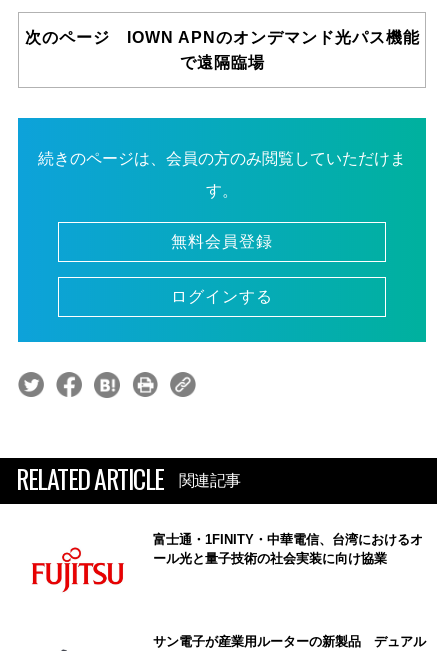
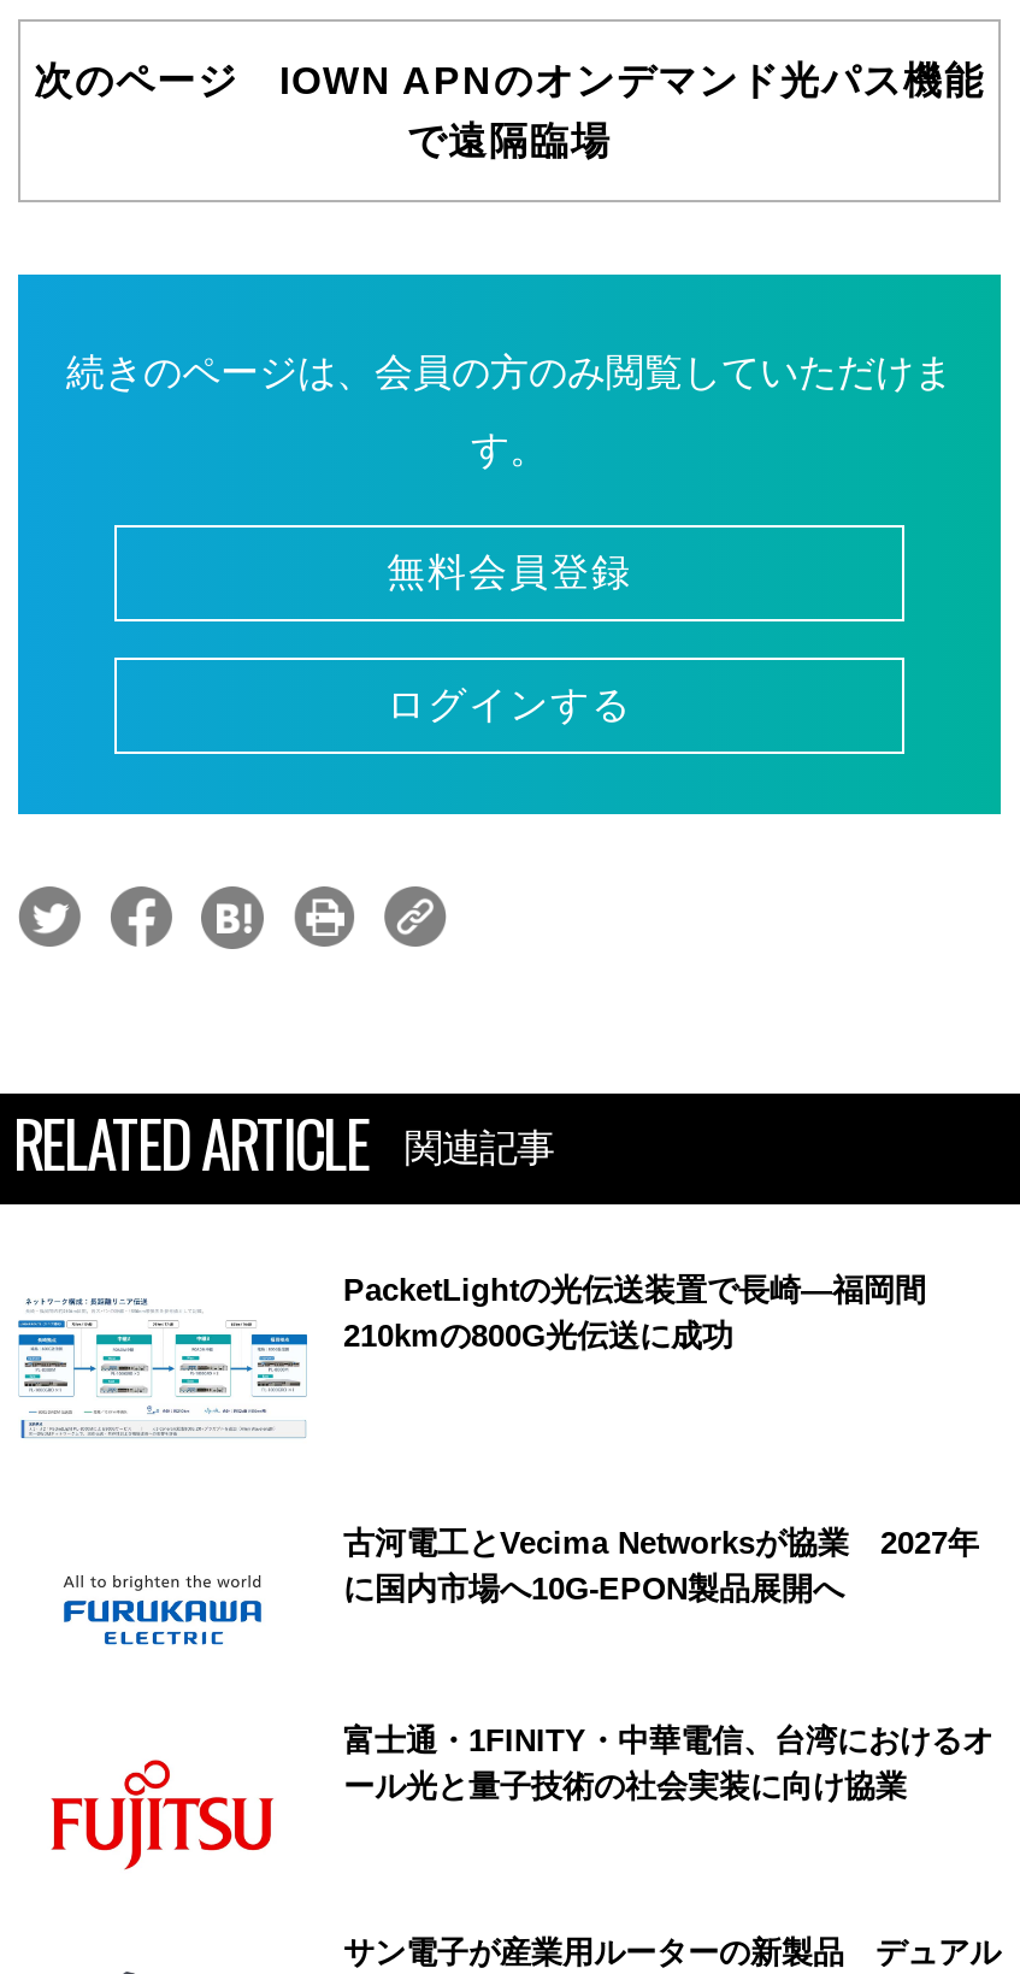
none -> [16,1271,926,1438] [image] | PacketLightの光伝送装置で長崎―福岡間 | 210kmの800G光伝送に成功
none -> [61,1524,979,1657] [image] | 古河電工とVecima Networksが協業 2027年 | に国内市場へ10G-EPON製品展開へ
moved [153,532,423,566] -> [343,1723,994,1805]: 富士通・1FINITY・中華電信、台湾におけるオ | ール光と量子技術の社会実装に向け協業

